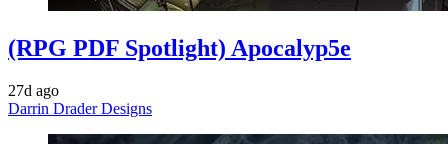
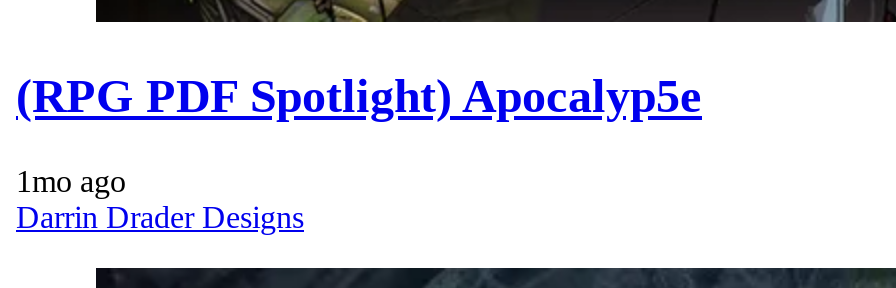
[8,82,59,99] 27d ago -> [16,163,126,197] 1mo ago

